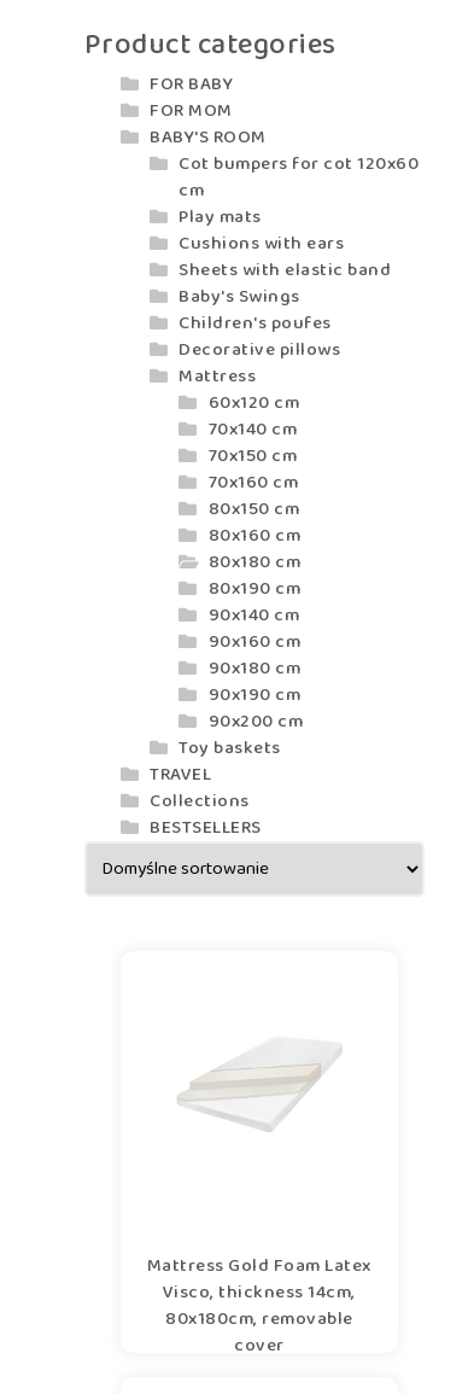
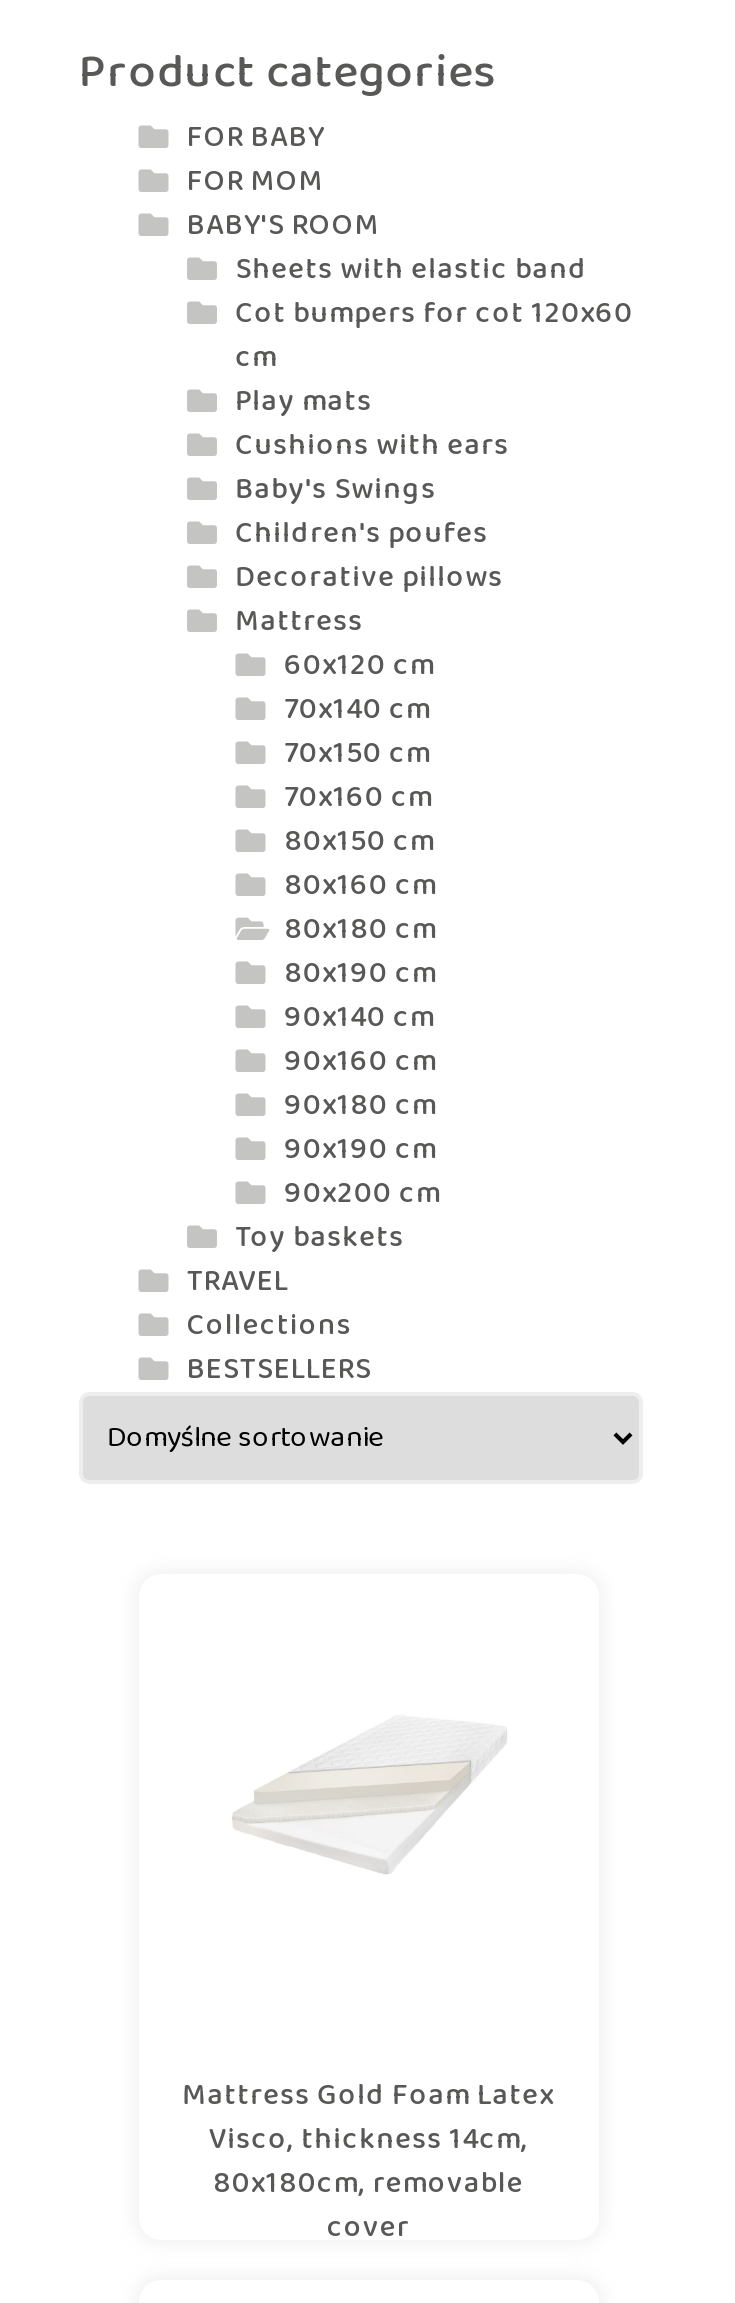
moved [179,150,419,259] -> [236,290,634,470]: Cot bumpers for cot 120x60 | cm | Play mats | Cushions with ears
moved [179,256,391,285] -> [236,246,588,294]: Sheets with elastic band

